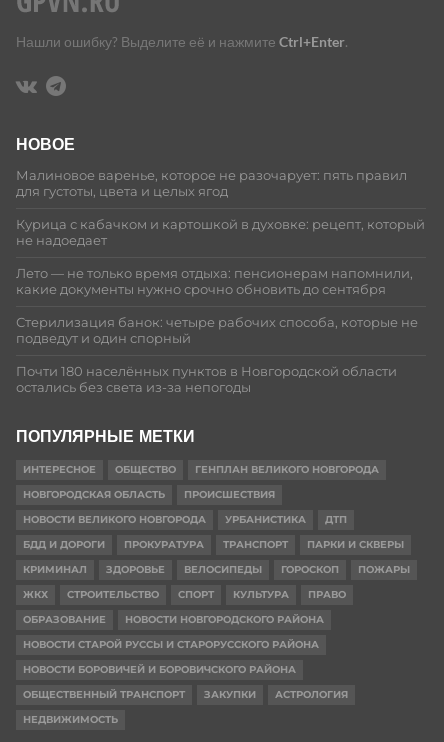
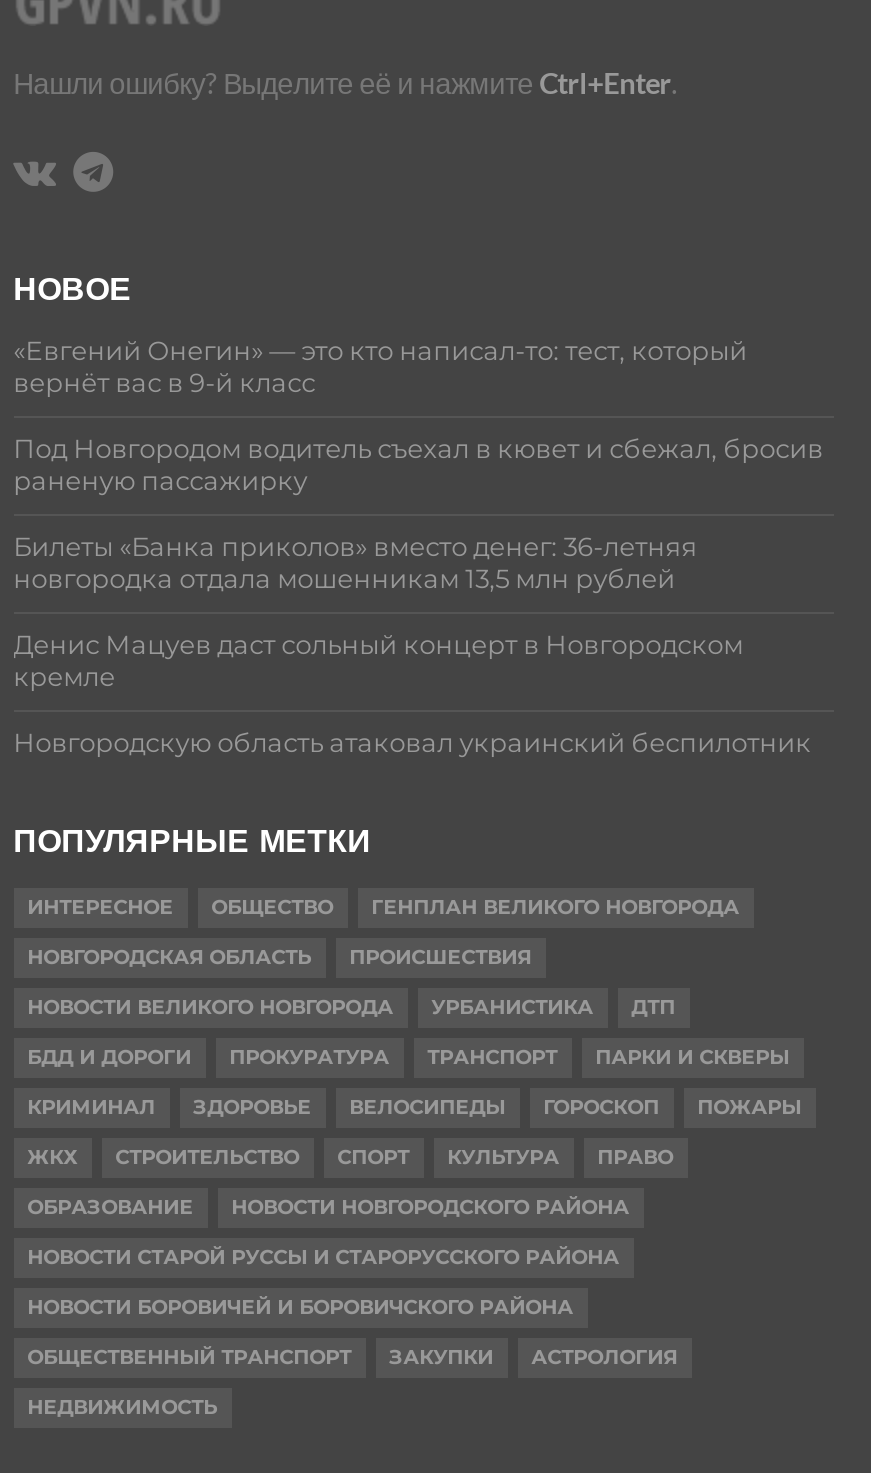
[16,168,407,199] Малиновое варенье, которое не разочарует: пять правил | для густоты, цвета и целых ягод -> [13,337,747,399] «Евгений Онегин» — это кто написал-то: тест, который | вернёт вас в 9-й класс
[16,217,425,248] Курица с кабачком и картошкой в духовке: рецепт, который | не надоедает -> [13,435,823,497] Под Новгородом водитель съехал в кювет и сбежал, бросив | раненую пассажирку
[16,266,413,297] Лето — не только время отдыха: пенсионерам напомнили, | какие документы нужно срочно обновить до сентября -> [13,533,697,595] Билеты «Банка приколов» вместо денег: 36-летняя | новгородка отдала мошенникам 13,5 млн рублей
[16,315,418,346] Стерилизация банок: четыре рабочих способа, которые не | подведут и один спорный -> [13,631,743,693] Денис Мацуев даст сольный концерт в Новгородском | кремле
[16,364,397,395] Почти 180 населённых пунктов в Новгородской области | остались без света из-за непогоды -> [13,729,811,759] Новгородскую область атаковал украинский беспилотник

